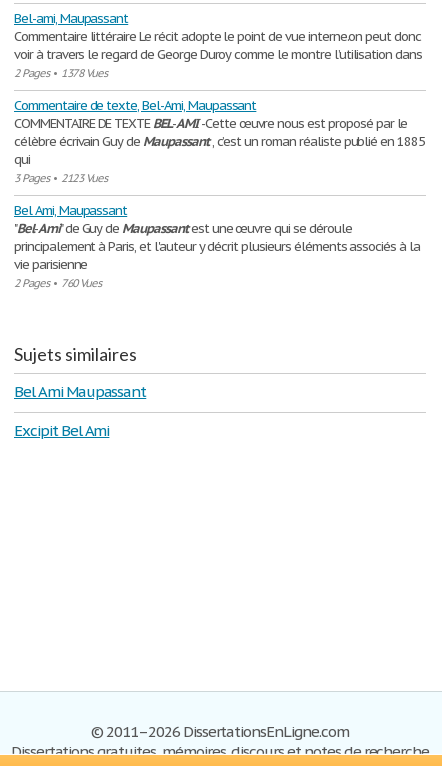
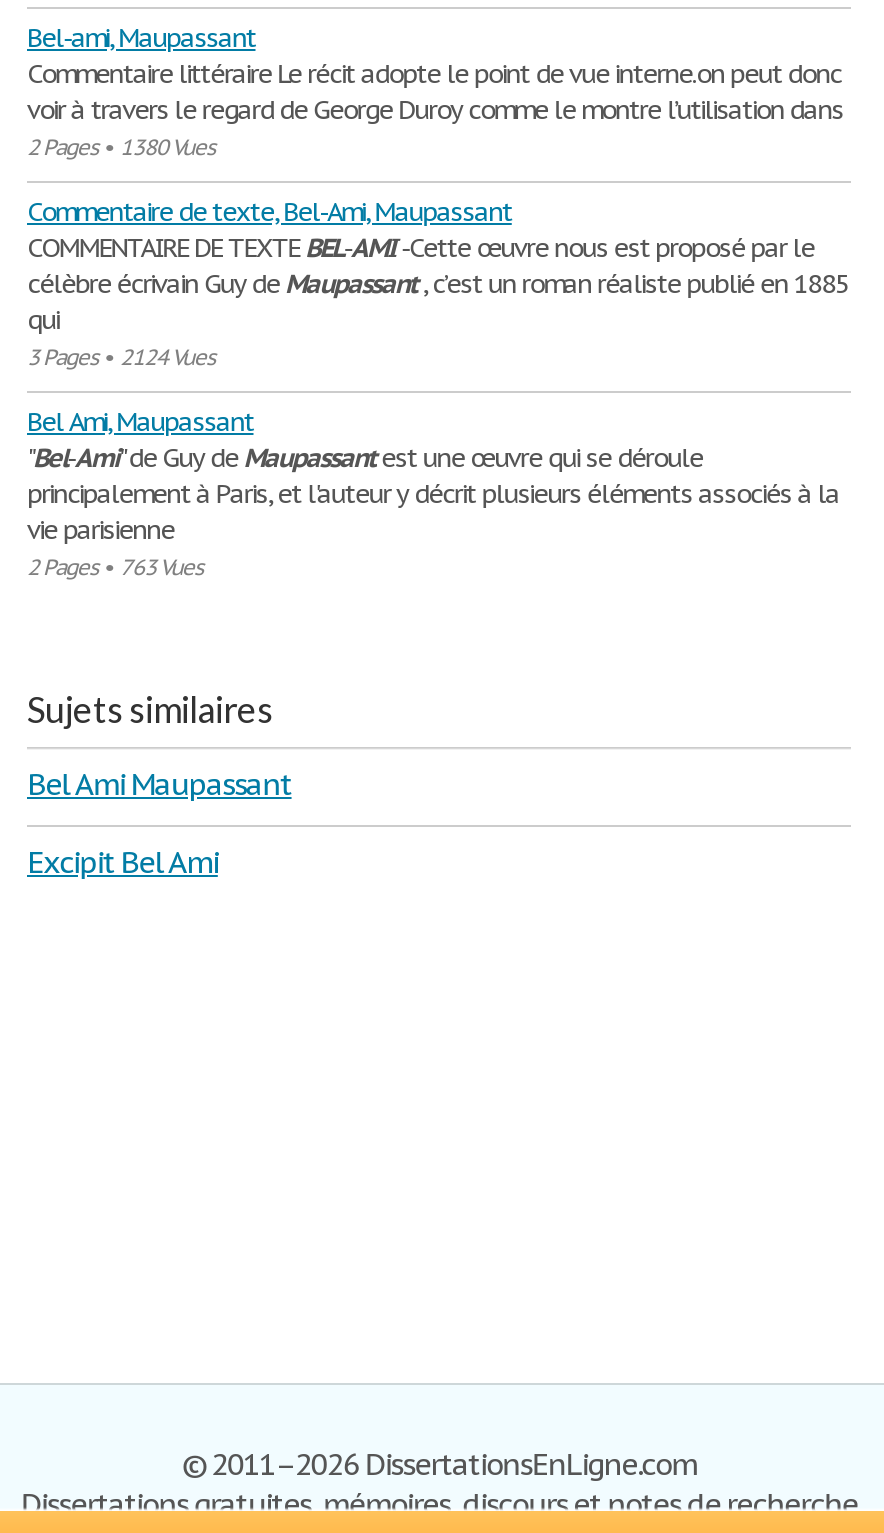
[14,66,107,80] 2 Pages • 1378 Vues -> [27,133,213,161] 2 Pages • 1380 Vues
[14,171,107,185] 3 Pages • 2123 Vues -> [27,343,213,371] 3 Pages • 2124 Vues
[14,276,101,290] 2 Pages • 760 Vues -> [27,553,201,581] 2 Pages • 763 Vues

